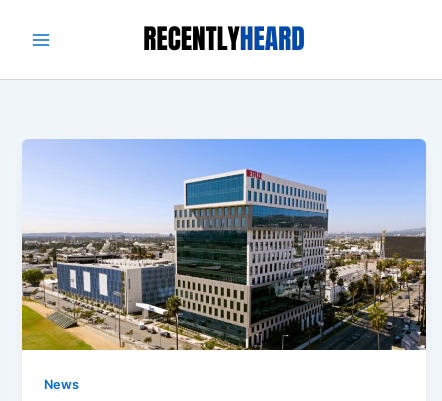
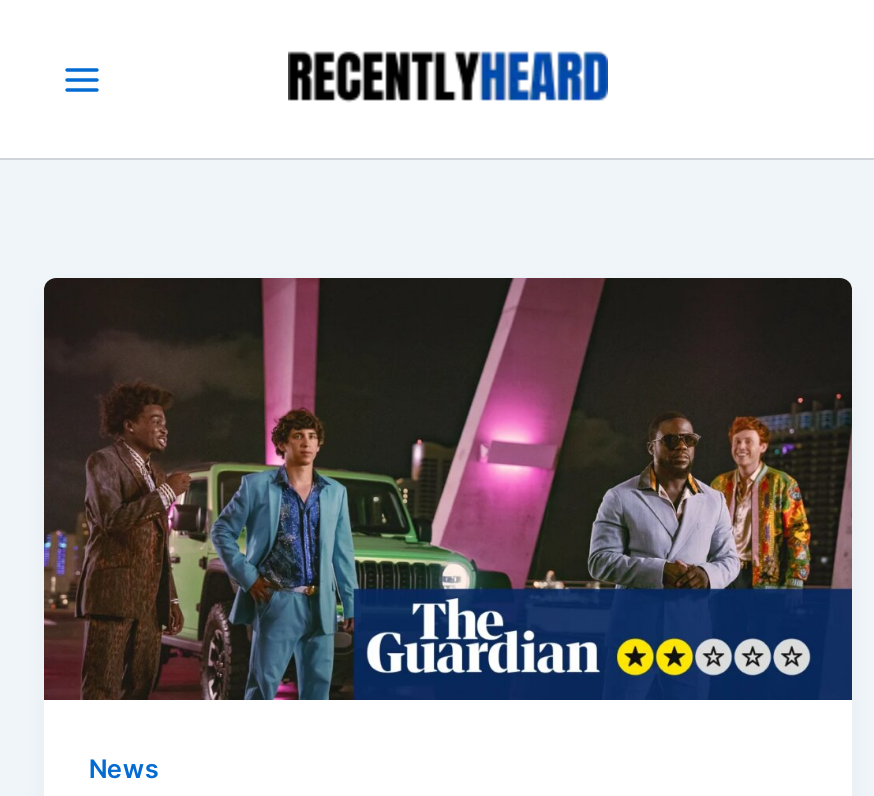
[21,138,427,351] [image] -> [42,276,854,704] [image]

